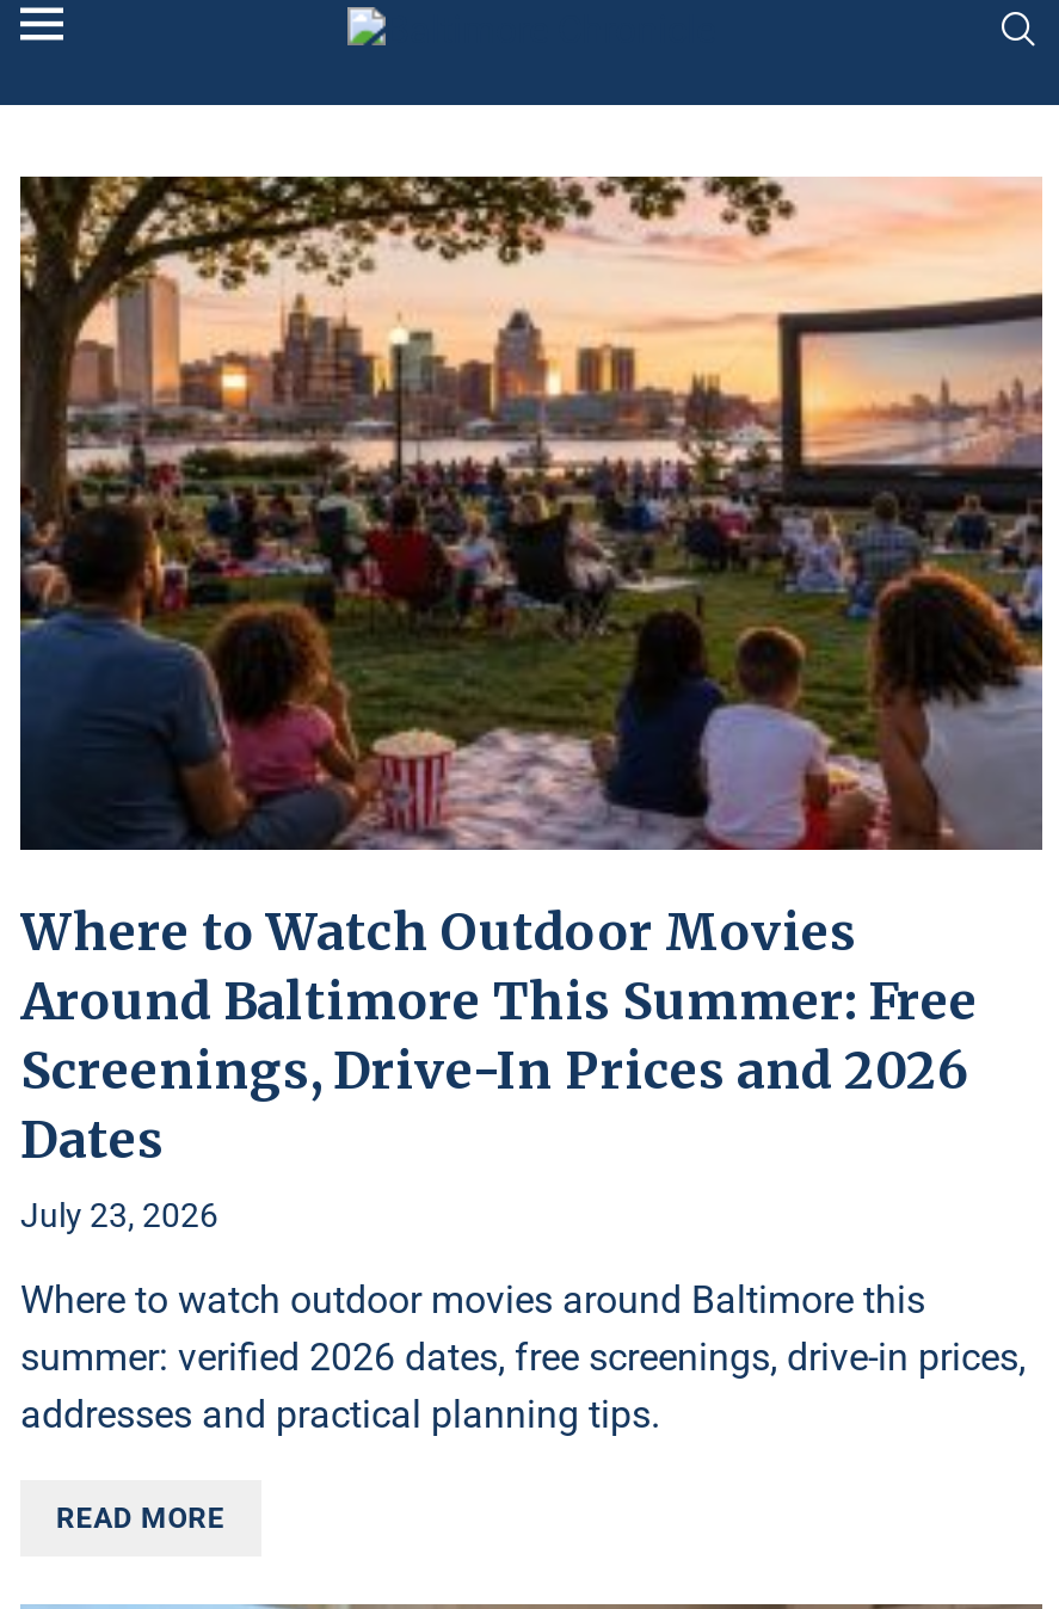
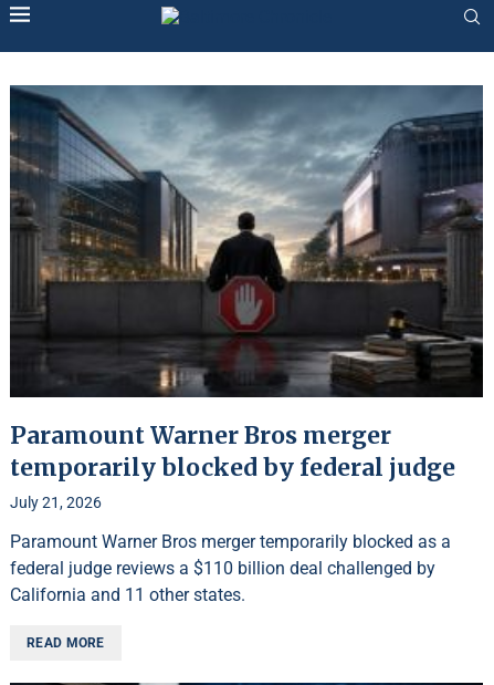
[18,174,1045,1235] [image] | Where to Watch Outdoor Movies | Around Baltimore This Summer: Free | Screenings, Drive-In Prices and 2026 | Dates | July 23, 2026 -> [10,84,484,512] [image] | Paramount Warner Bros merger | temporarily blocked by federal judge | July 21, 2026
[20,1278,1026,1438] Where to watch outdoor movies around Baltimore this | summer: verified 2026 dates, free screenings, drive-in prices, | addresses and practical planning tips. -> [10,532,451,606] Paramount Warner Bros merger temporarily blocked as a | federal judge reviews a $110 billion deal challenged by | California and 11 other states.

